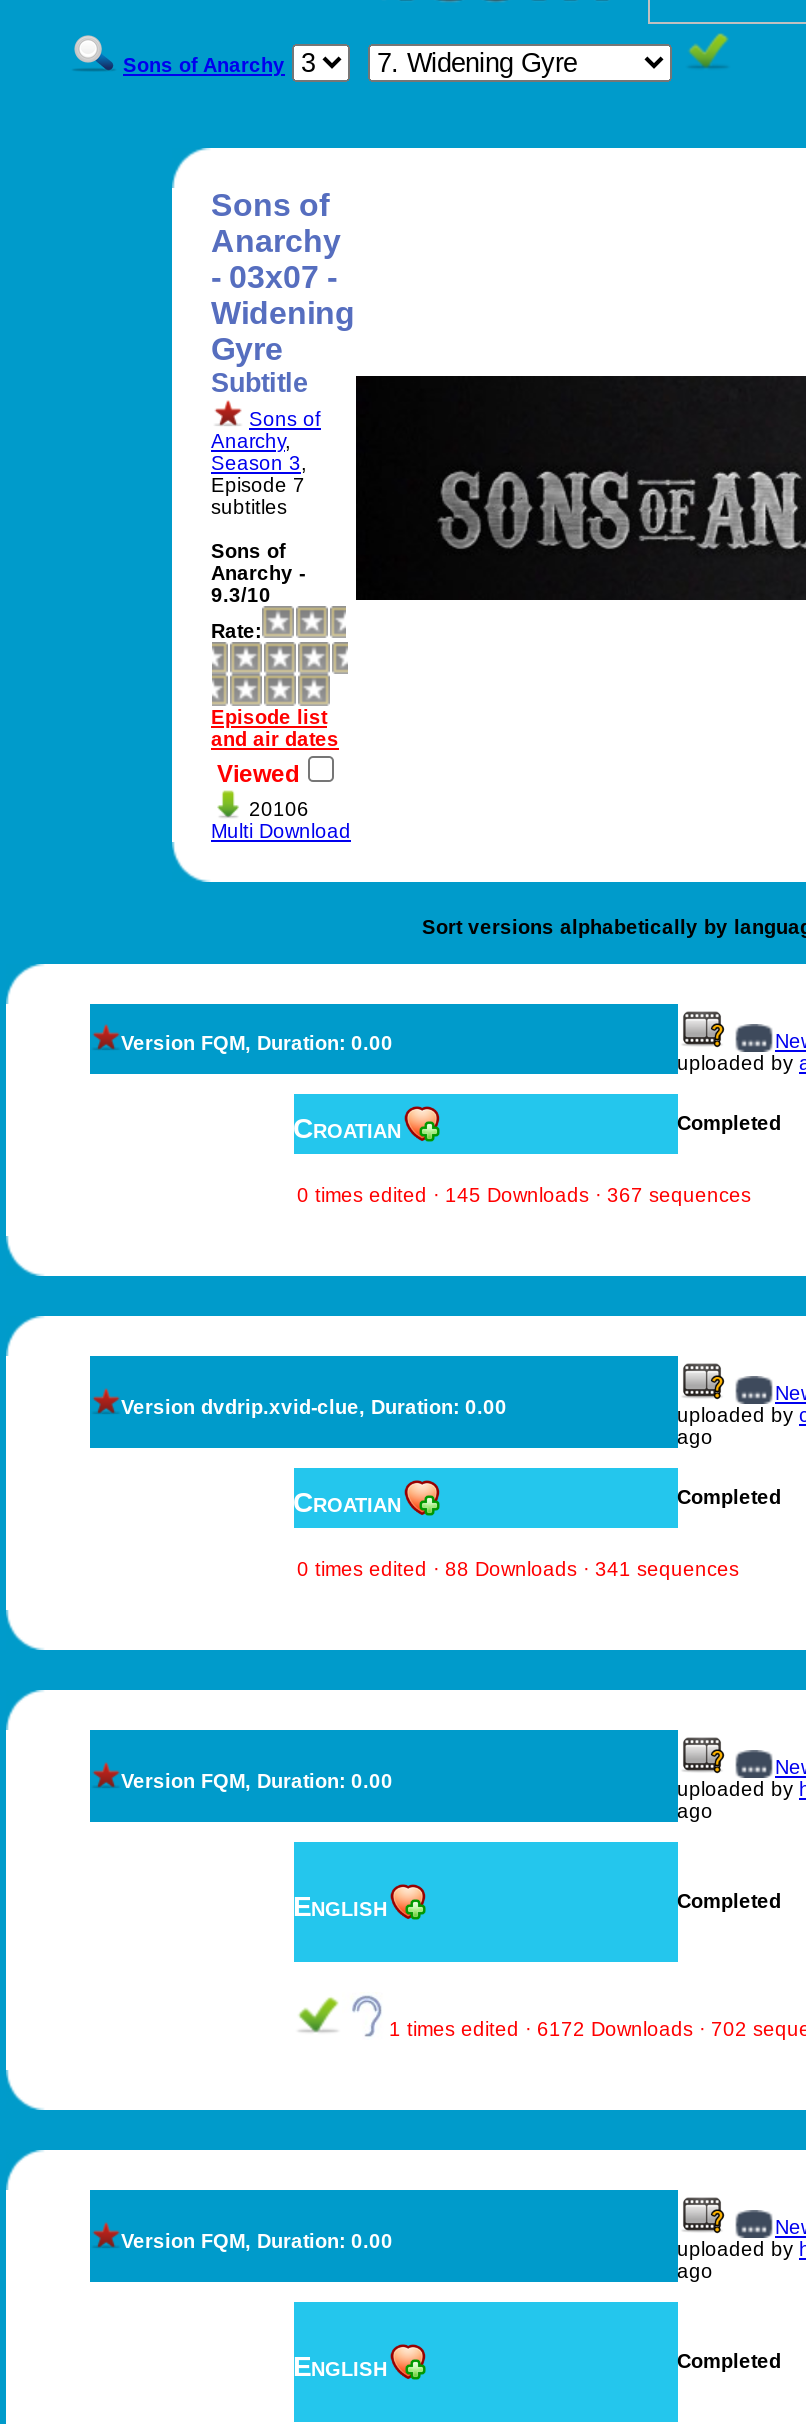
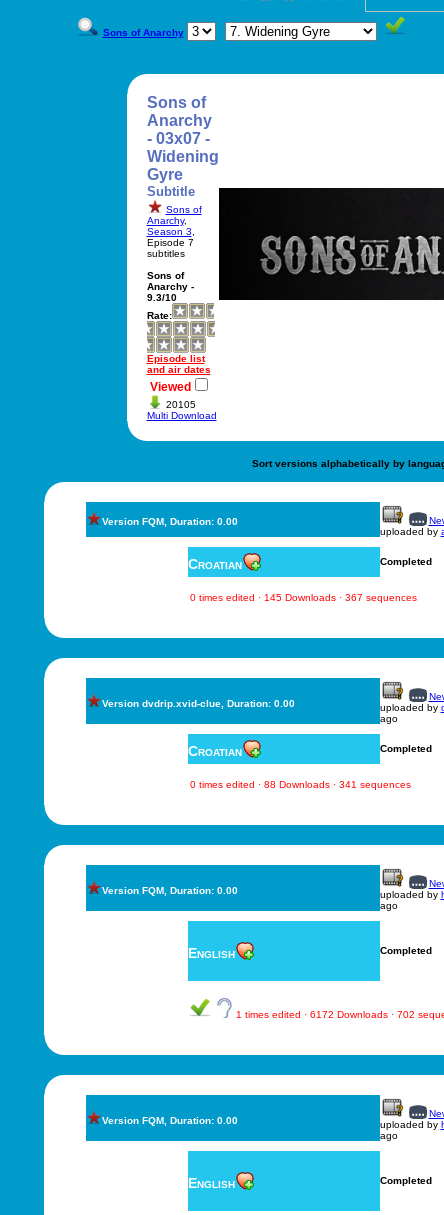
[243,798,309,820] 20106 -> [162,399,195,410] 20105

